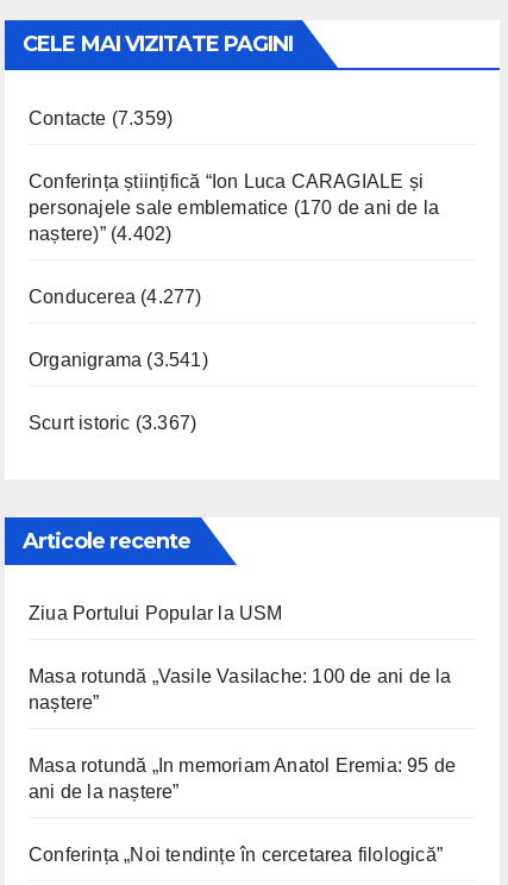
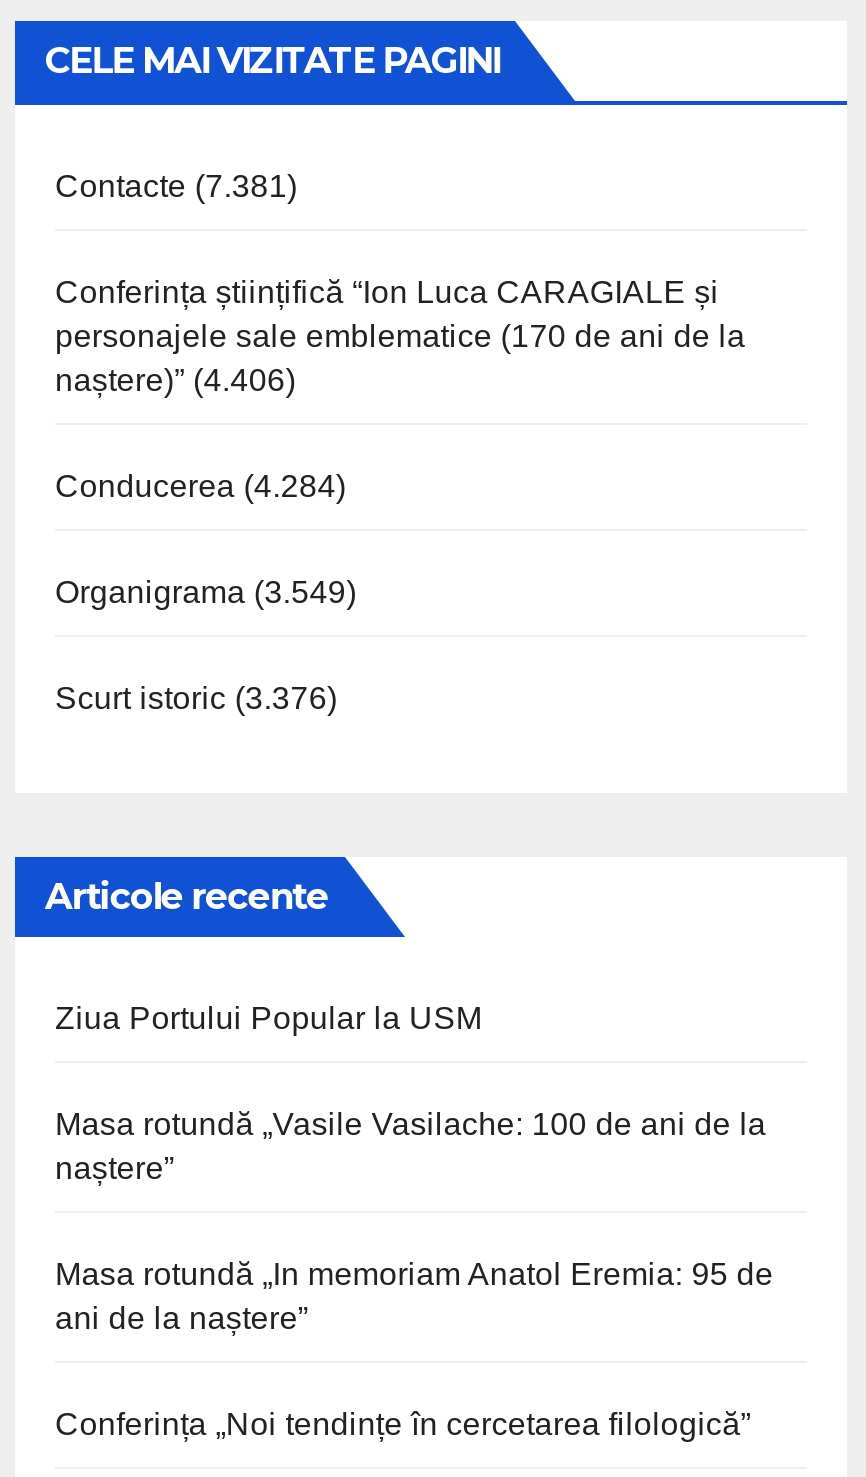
[29,108,173,128] Contacte (7.359) -> [55,169,297,203] Contacte (7.381)
[29,223,172,244] naștere)” (4.402) -> [55,363,296,397] naștere)” (4.406)
[29,286,202,307] Conducerea (4.277) -> [55,469,346,503] Conducerea (4.284)
[29,349,208,370] Organigrama (3.541) -> [55,575,357,609] Organigrama (3.549)
[29,413,197,433] Scurt istoric (3.367) -> [55,681,337,715] Scurt istoric (3.376)

